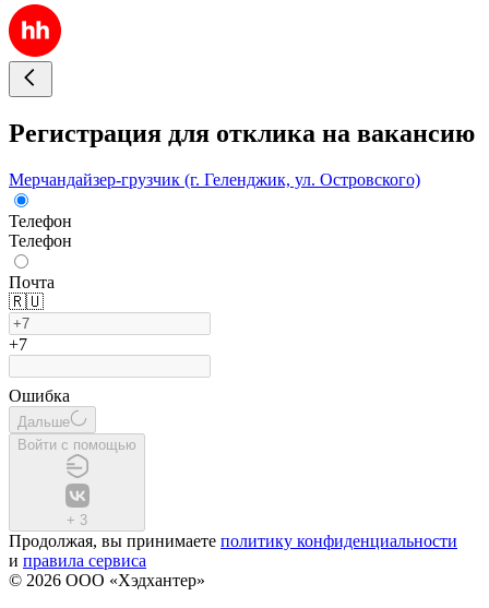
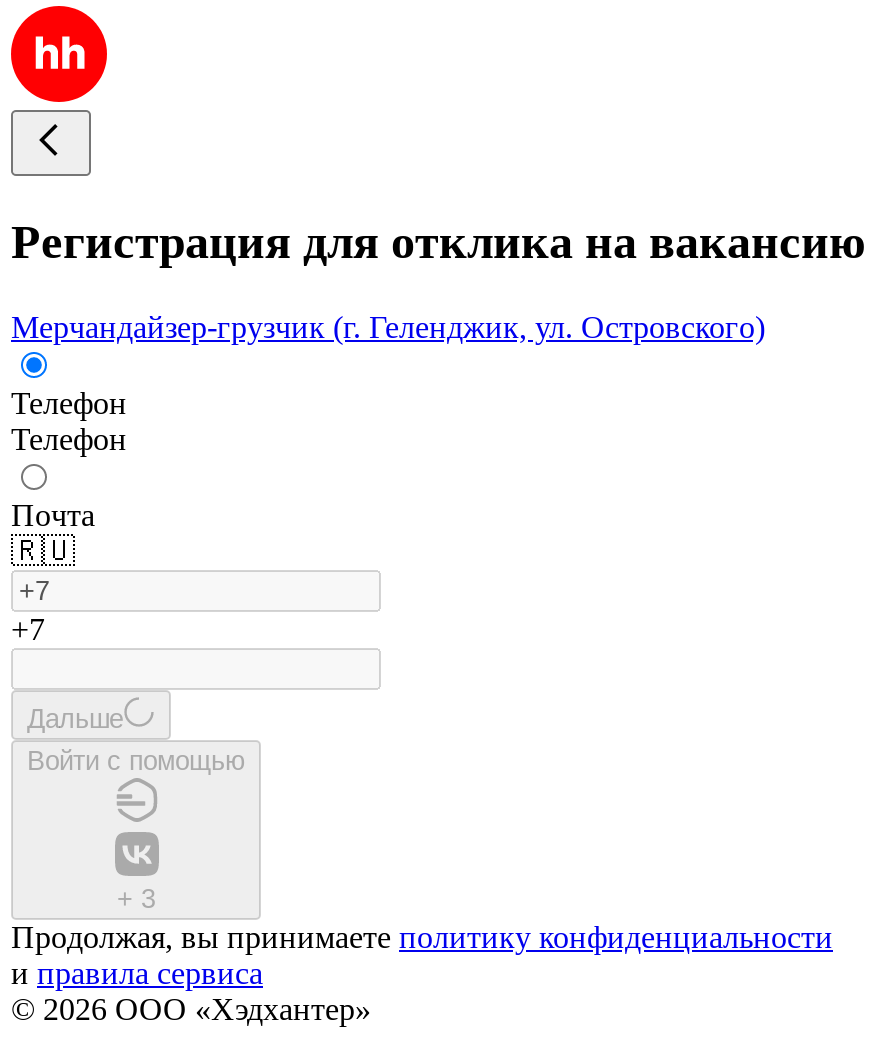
[9,386,70,405] Ошибка -> none

